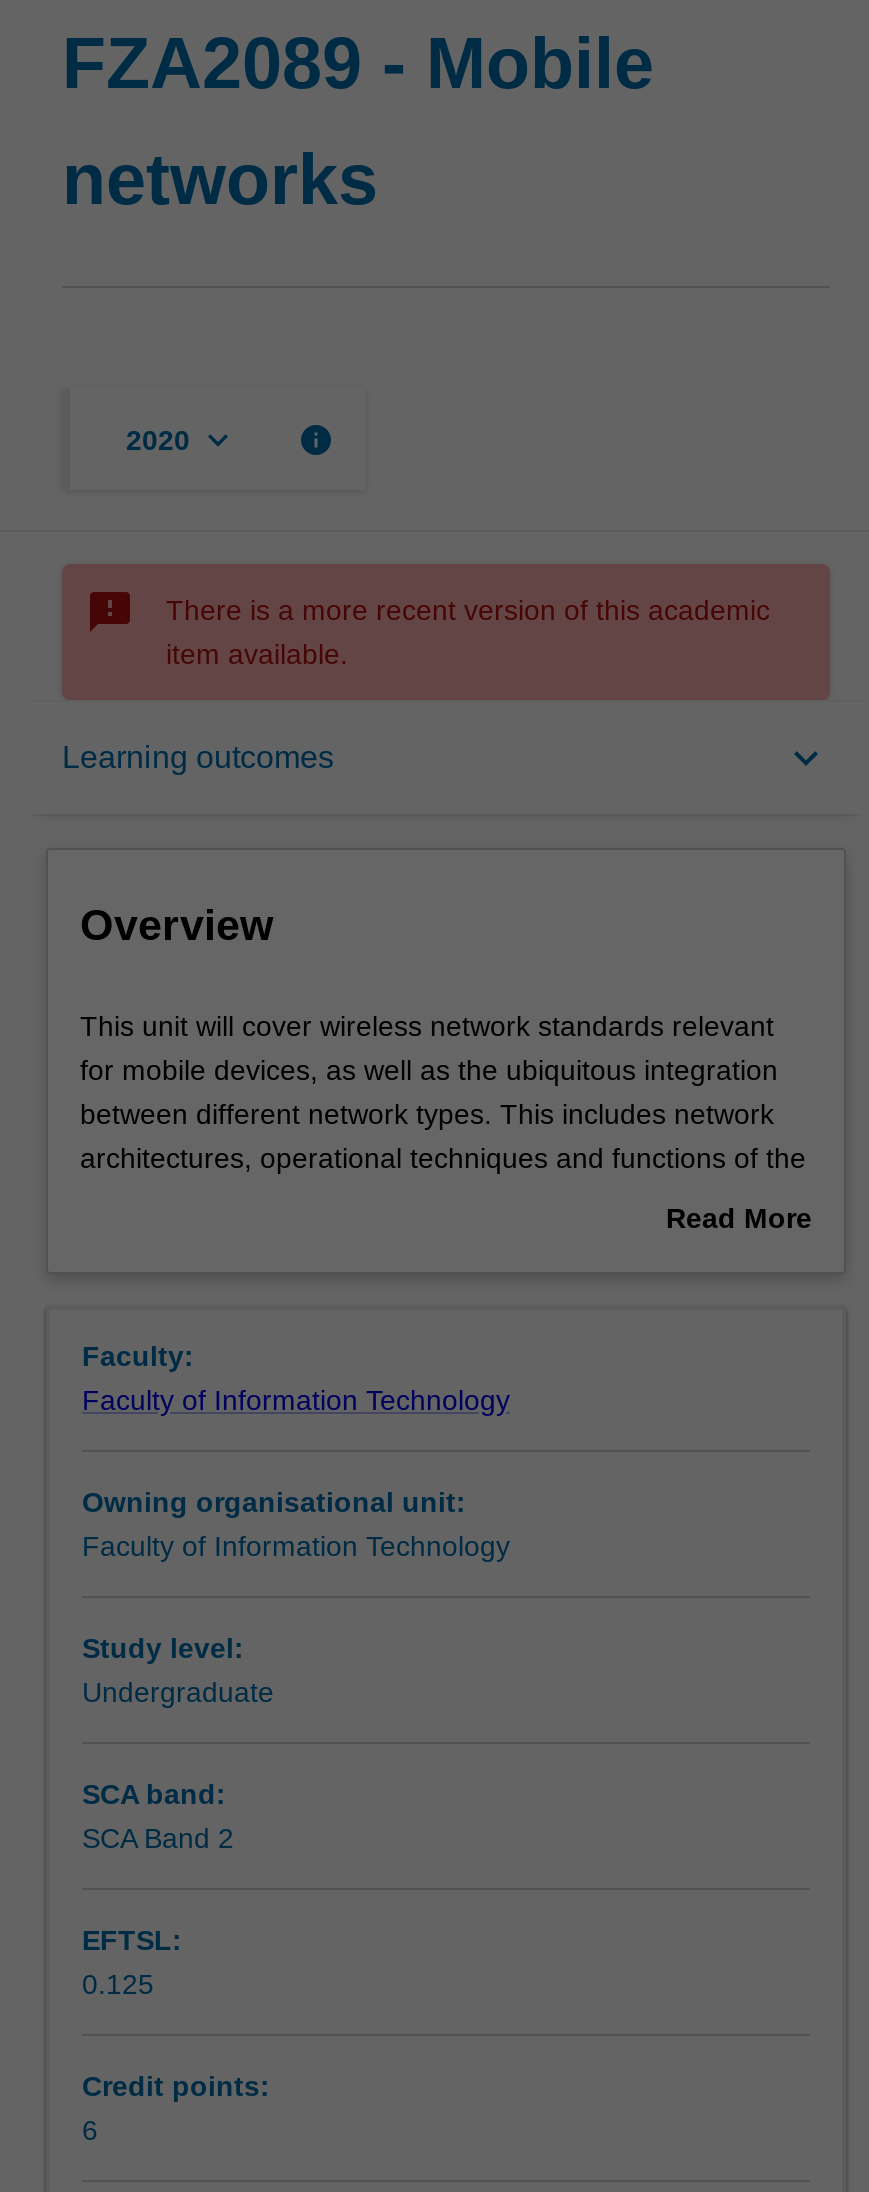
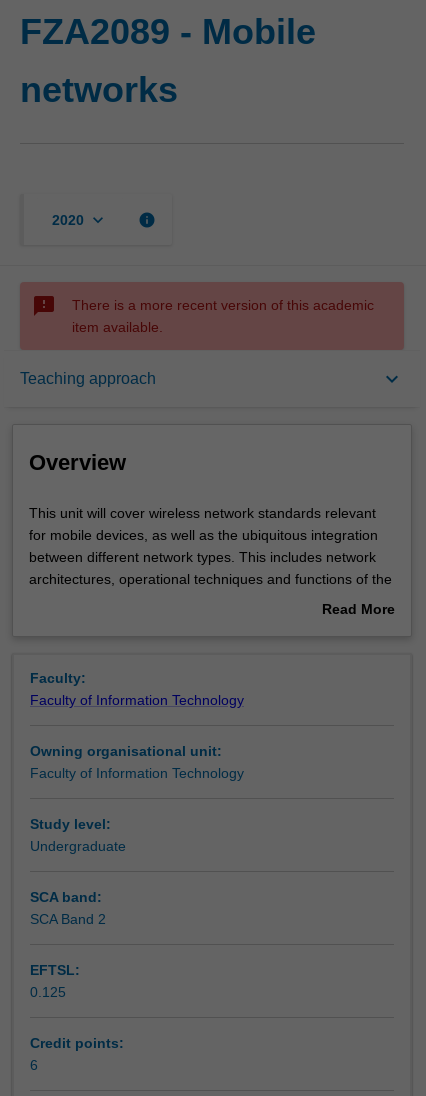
[62,740,334,774] Learning outcomes -> [20,370,156,387] Teaching approach

